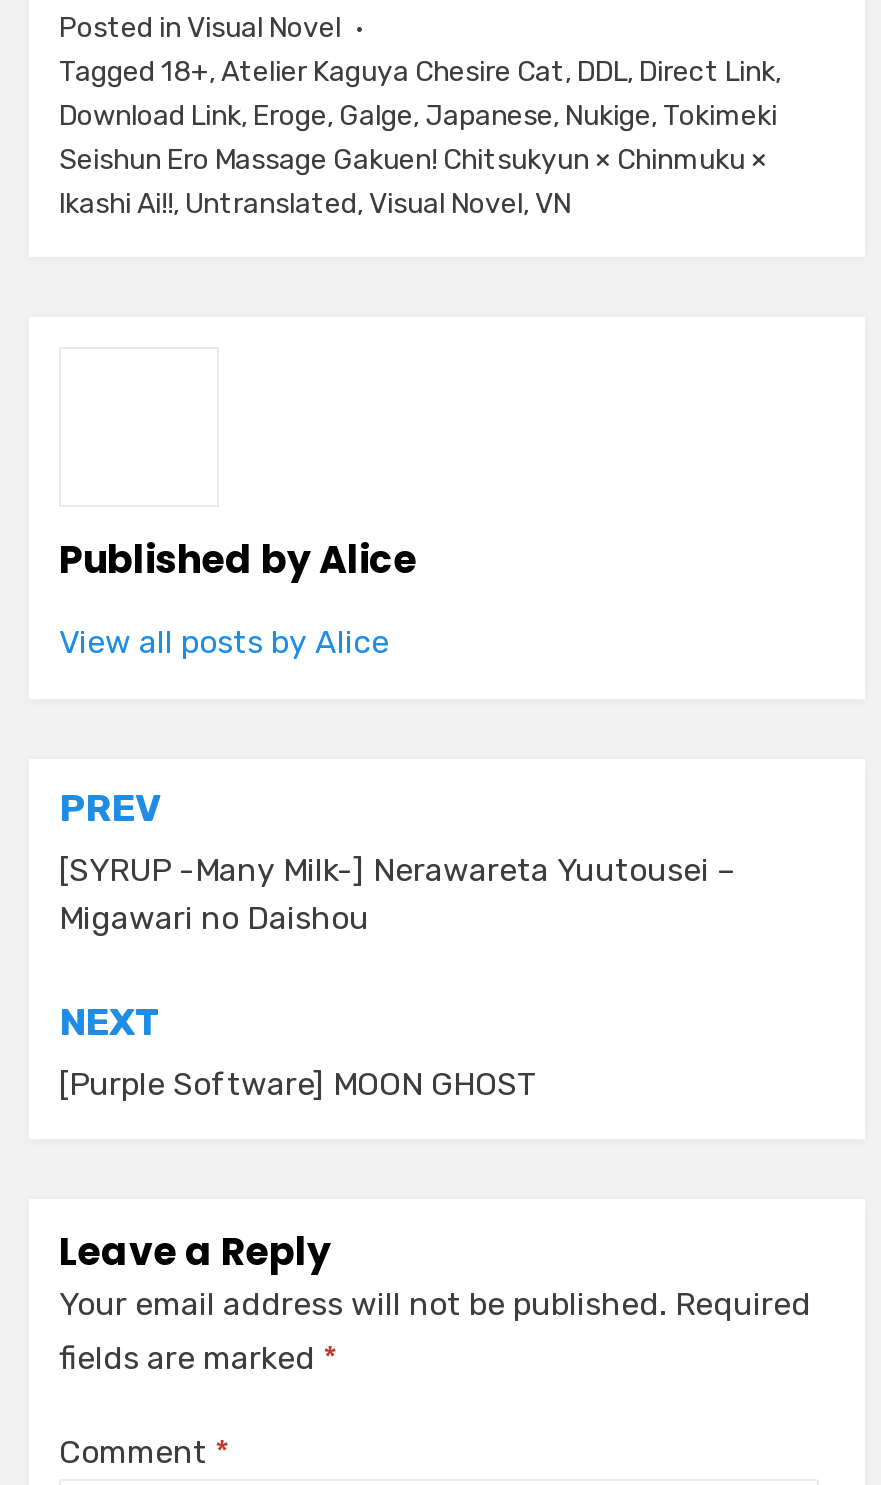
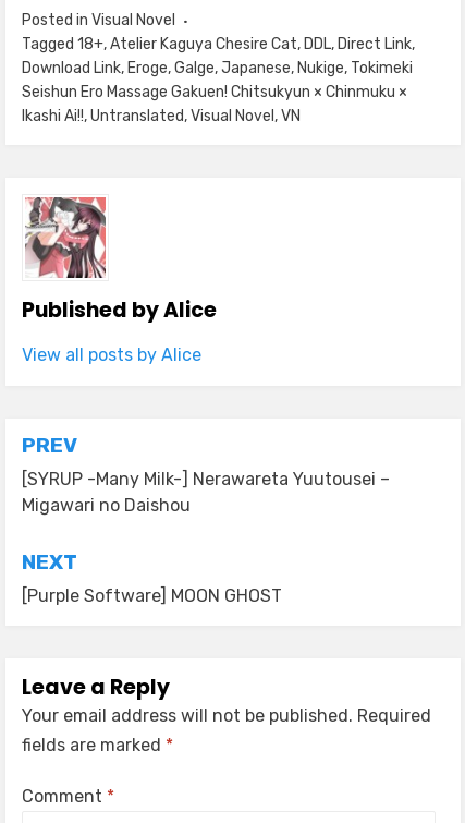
none -> [24,196,107,279] [image]

